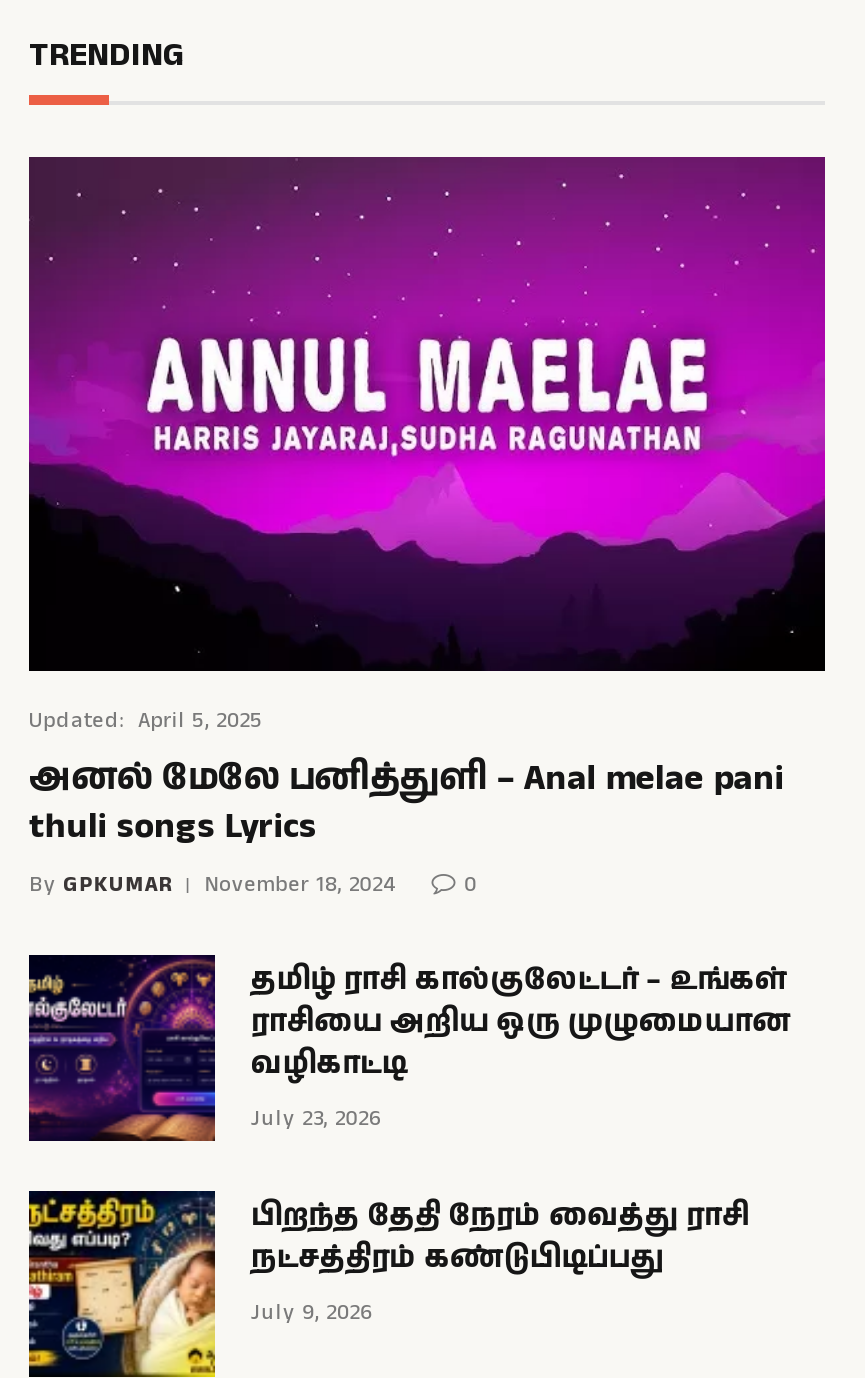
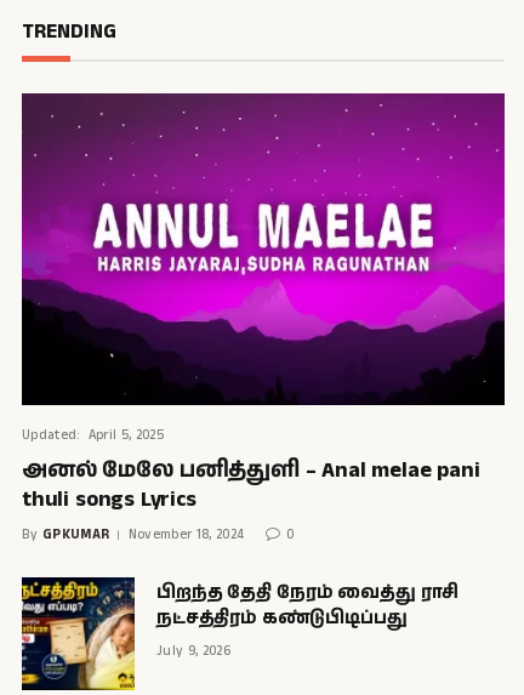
[27,955,790,1143] [image] | தமிழ் ராசி கால்குலேட்டர் – உங்கள் | ராசியை அறிய ஒரு முழுமையான | வழிகாட்டி | July 23, 2026 -> none

